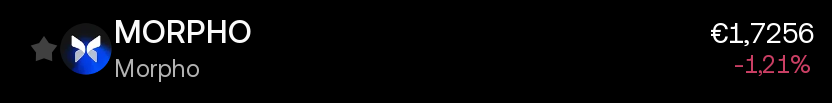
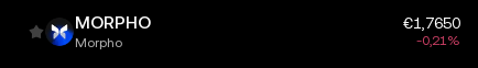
[710,17,814,49] €1,7256 -> [403,14,460,32] €1,7650
[734,51,814,79] -1,21% -> [416,33,460,48] -0,21%

